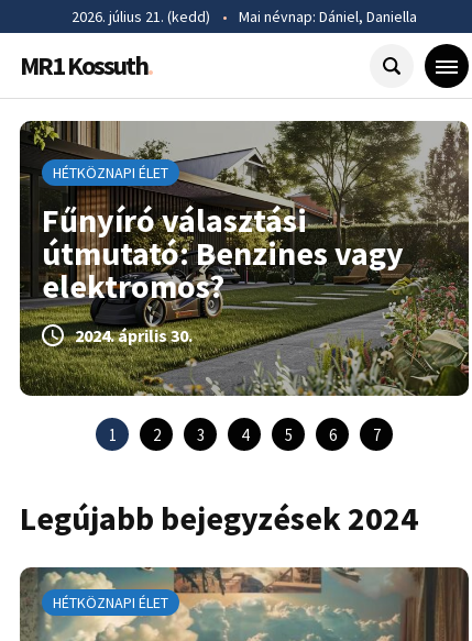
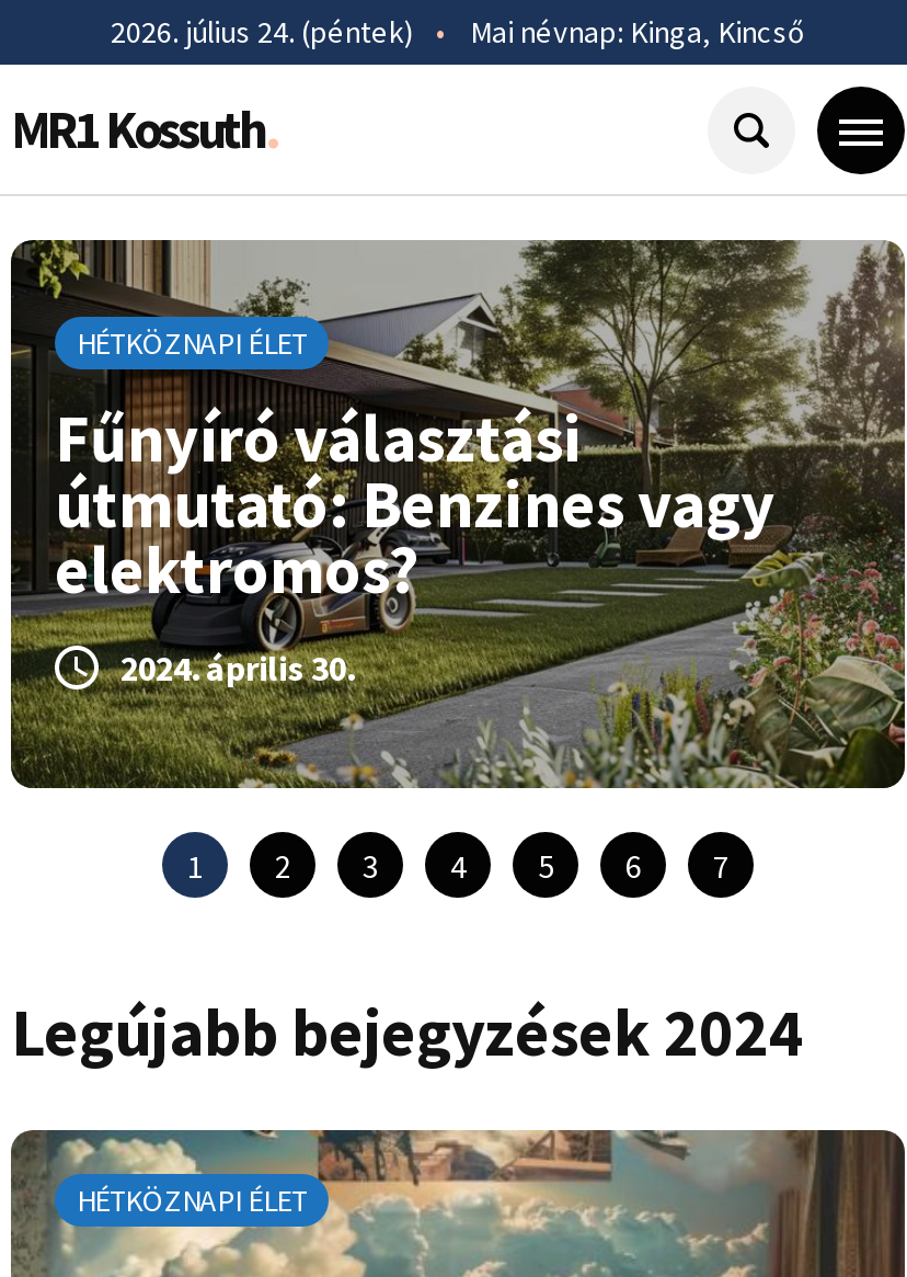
[72,7,417,26] 2026. július 21. (kedd) • Mai névnap: Dániel, Daniella -> [111,12,805,52] 2026. július 24. (péntek) • Mai névnap: Kinga, Kincső

